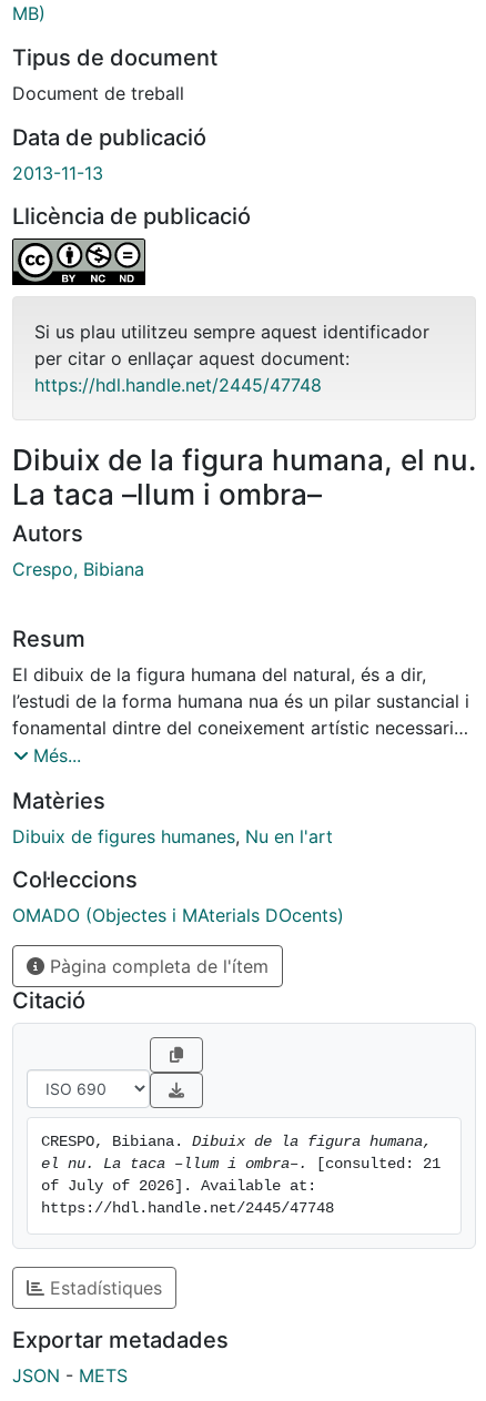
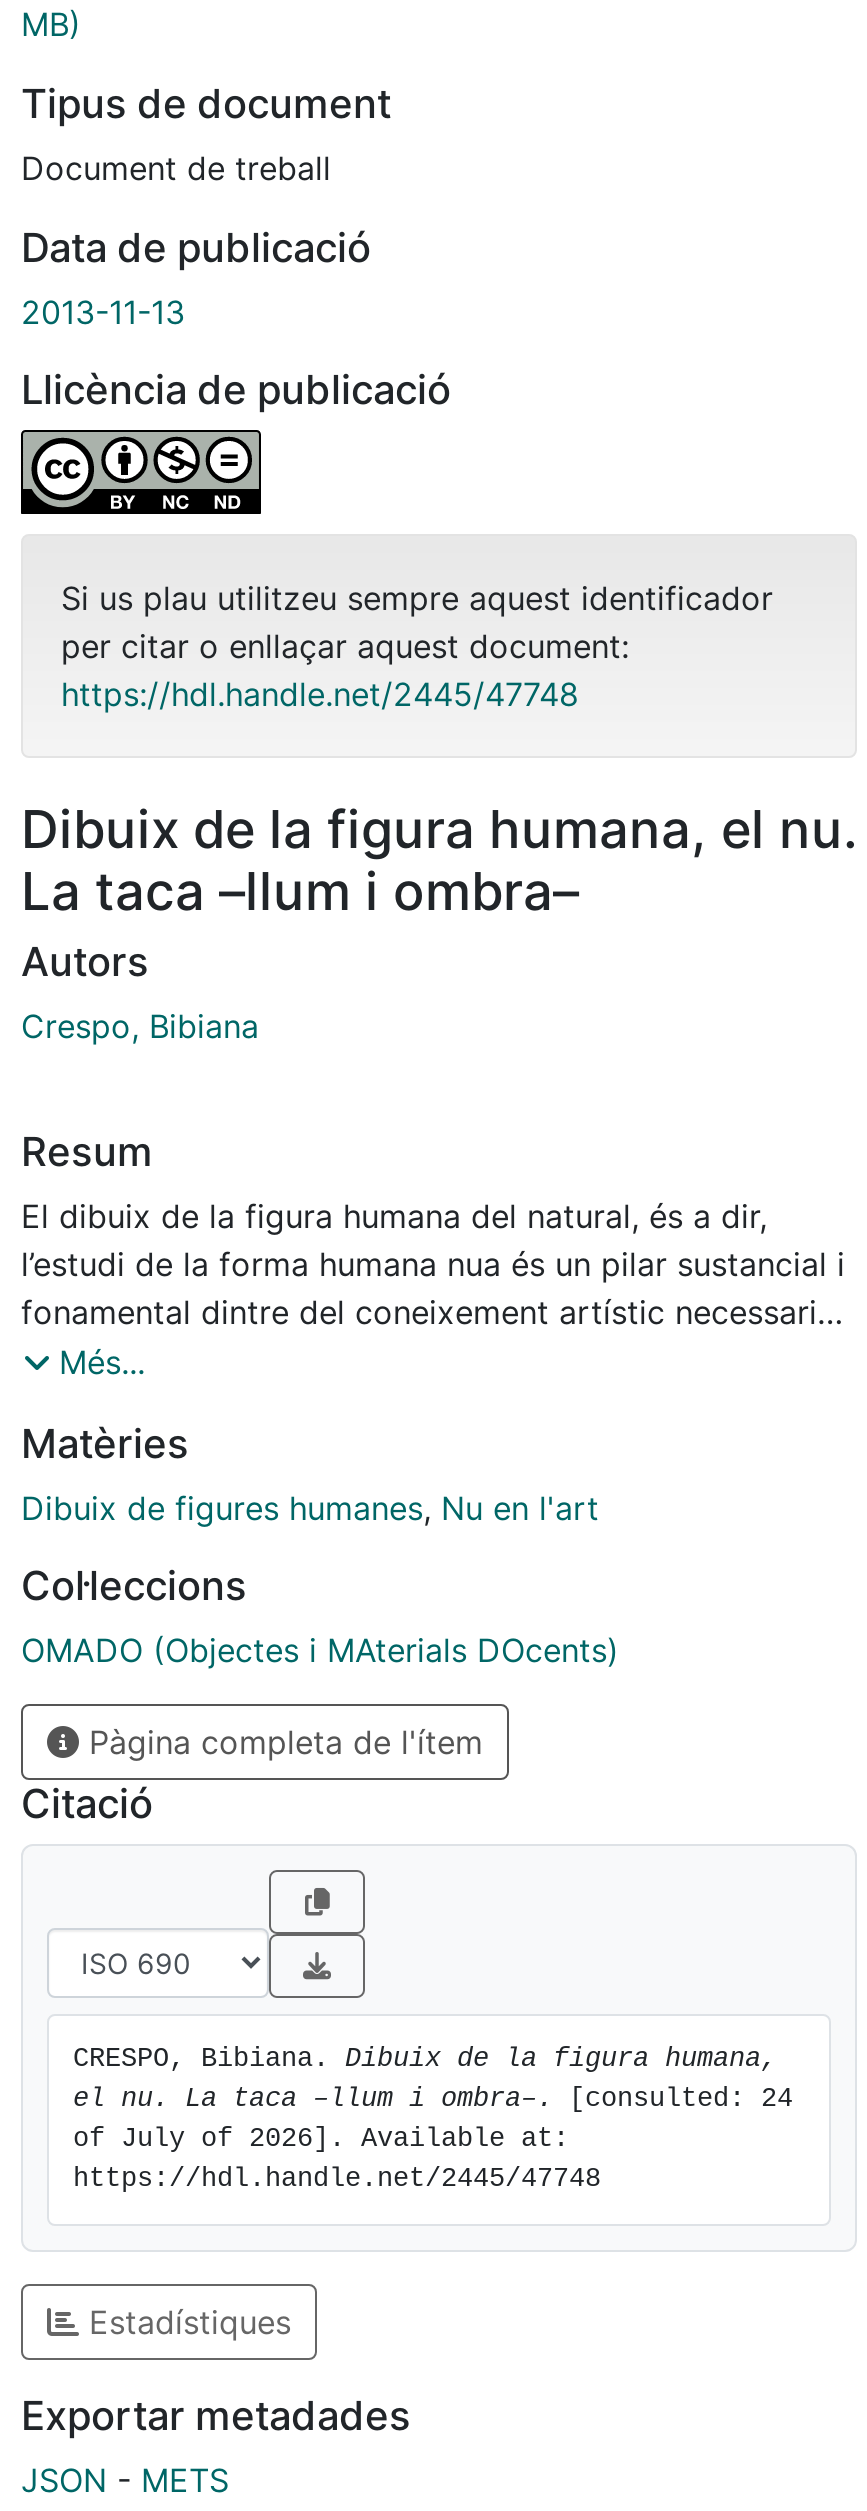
[41,1156,441,1173] el nu. La taca –llum i ombra–. [consulted: 21 -> [73,2085,793,2115] el nu. La taca –llum i ombra–. [consulted: 24

